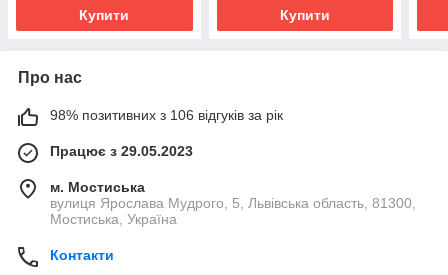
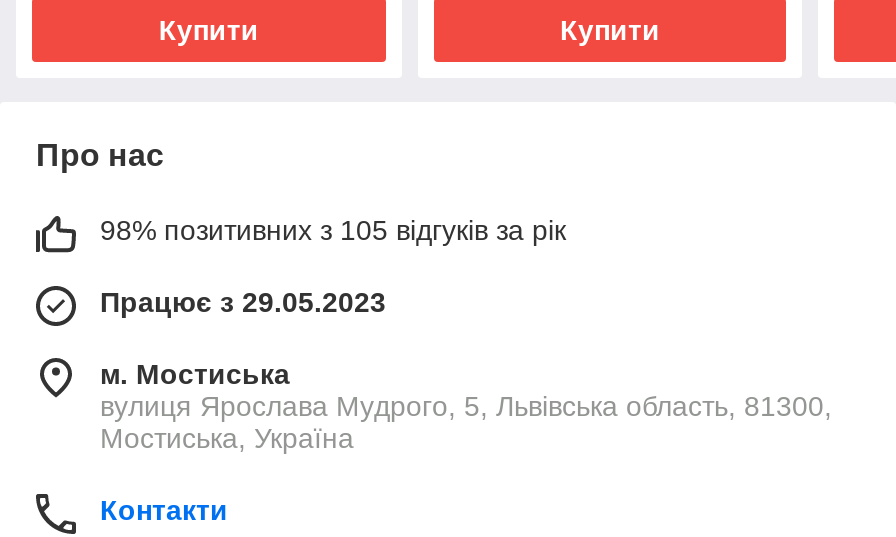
[50,107,283,123] 98% позитивних з 106 відгуків за рік -> [100,214,566,246] 98% позитивних з 105 відгуків за рік

